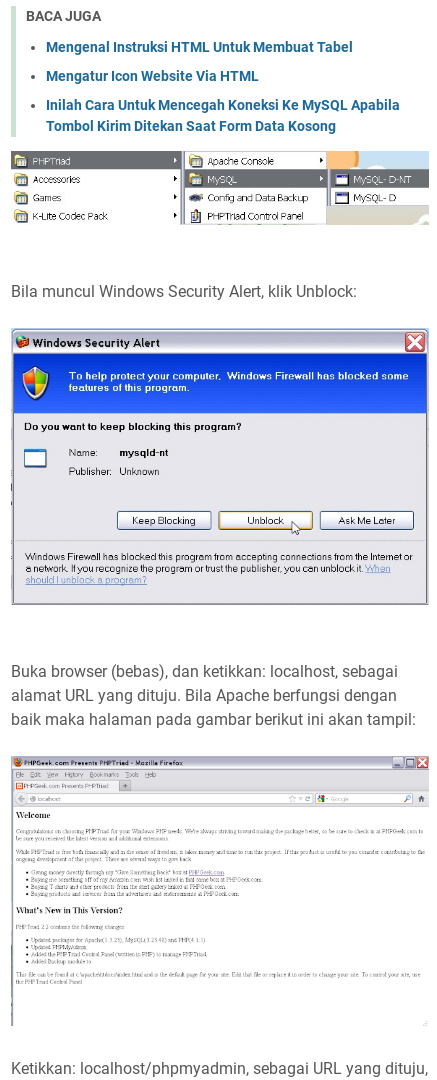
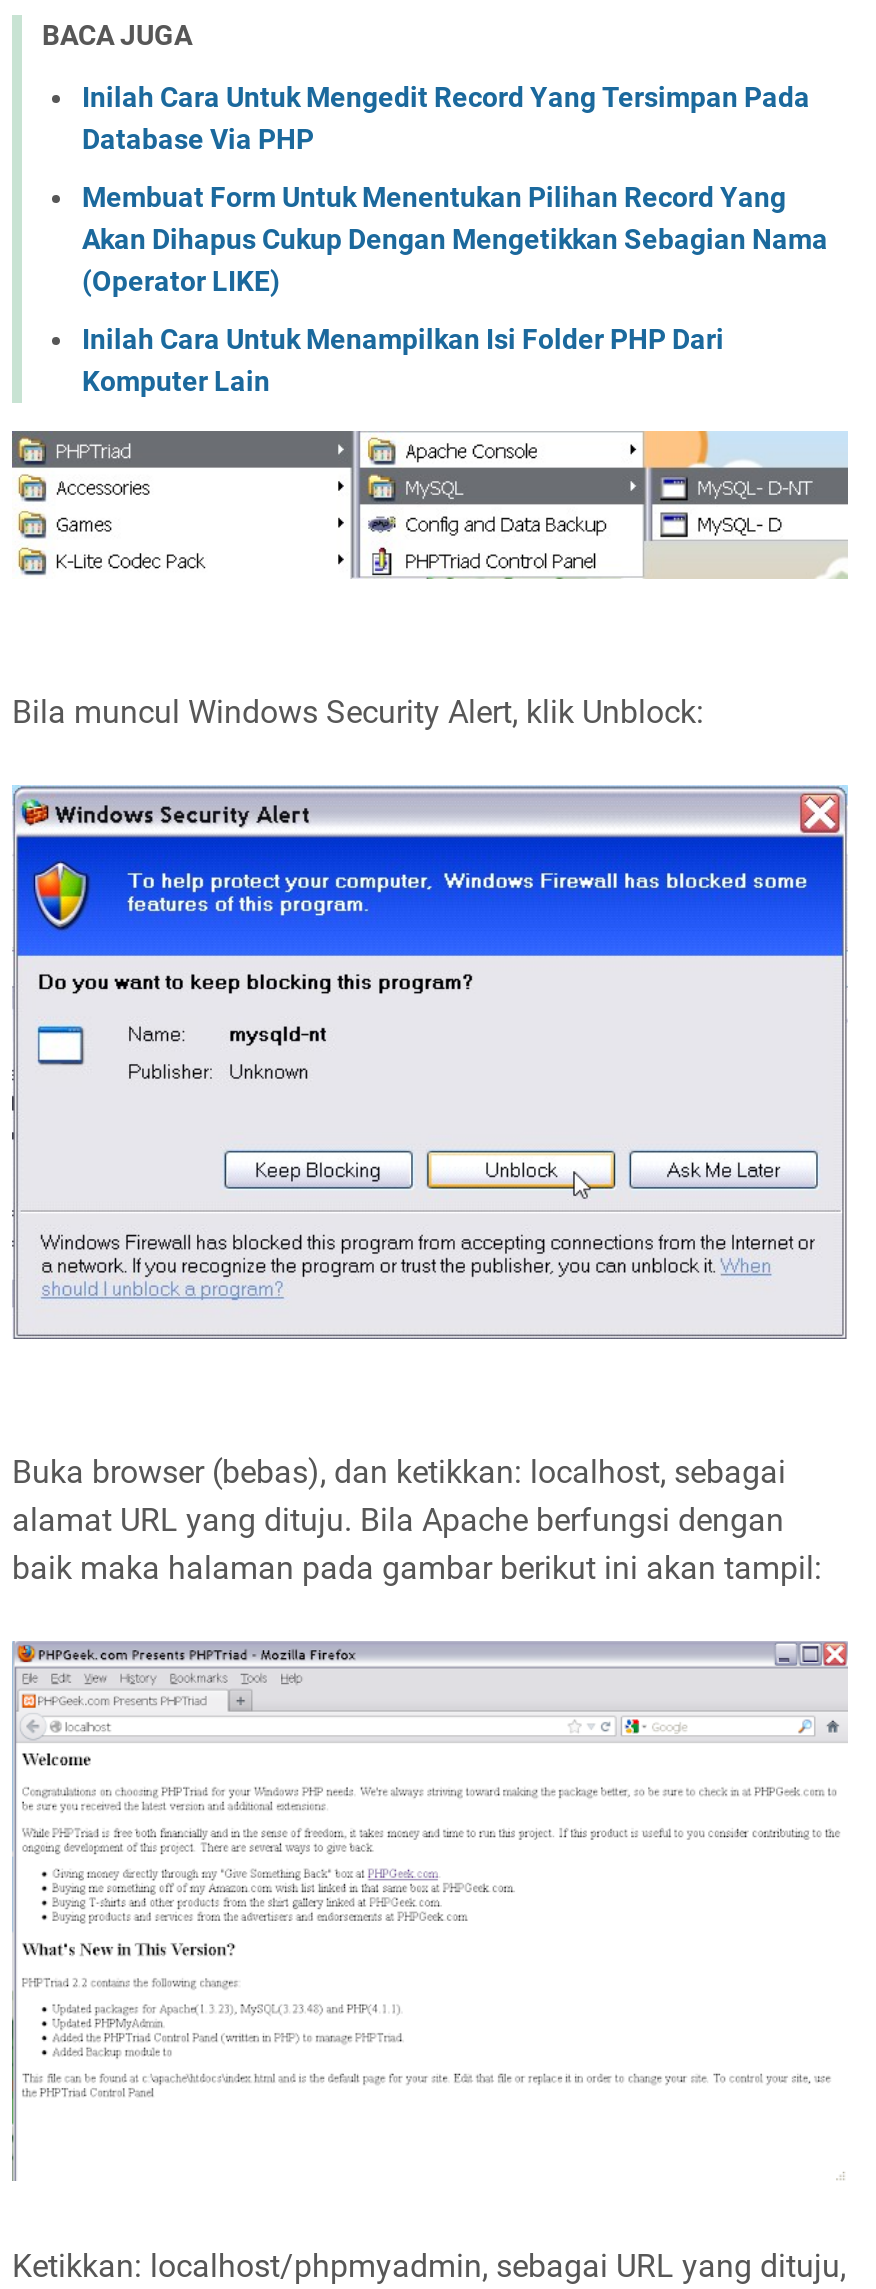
[46,39,353,55] Mengenal Instruksi HTML Untuk Membuat Tabel -> [82,81,810,155] Inilah Cara Untuk Mengedit Record Yang Tersimpan Pada | Database Via PHP
[46,68,259,84] Mengatur Icon Website Via HTML -> [82,181,828,297] Membuat Form Untuk Menentukan Pilihan Record Yang | Akan Dihapus Cukup Dengan Mengetikkan Sebagian Nama | (Operator LIKE)
[46,97,400,134] Inilah Cara Untuk Mencegah Koneksi Ke MySQL Apabila | Tombol Kirim Ditekan Saat Form Data Kosong -> [82,323,724,397] Inilah Cara Untuk Menampilkan Isi Folder PHP Dari | Komputer Lain

